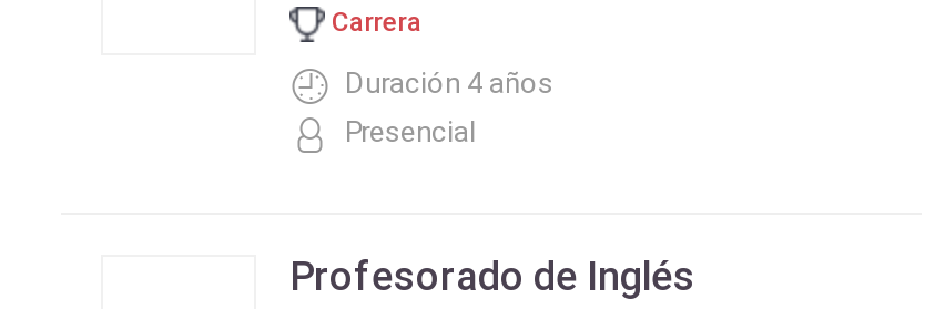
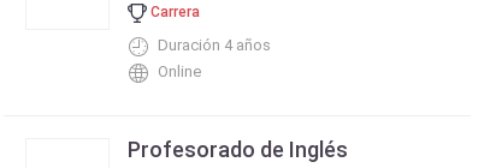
[345,115,476,148] Presencial -> [158,62,201,80] Online

